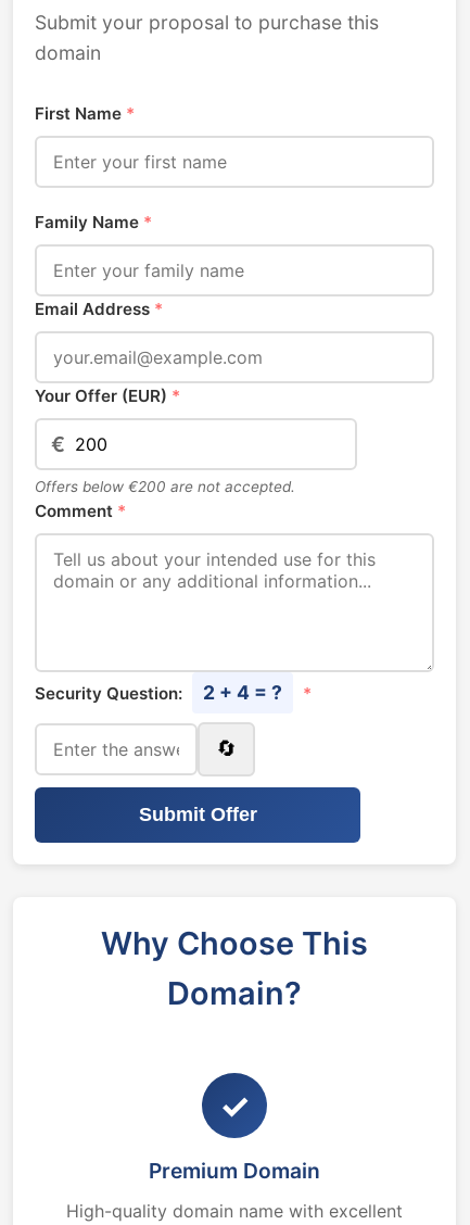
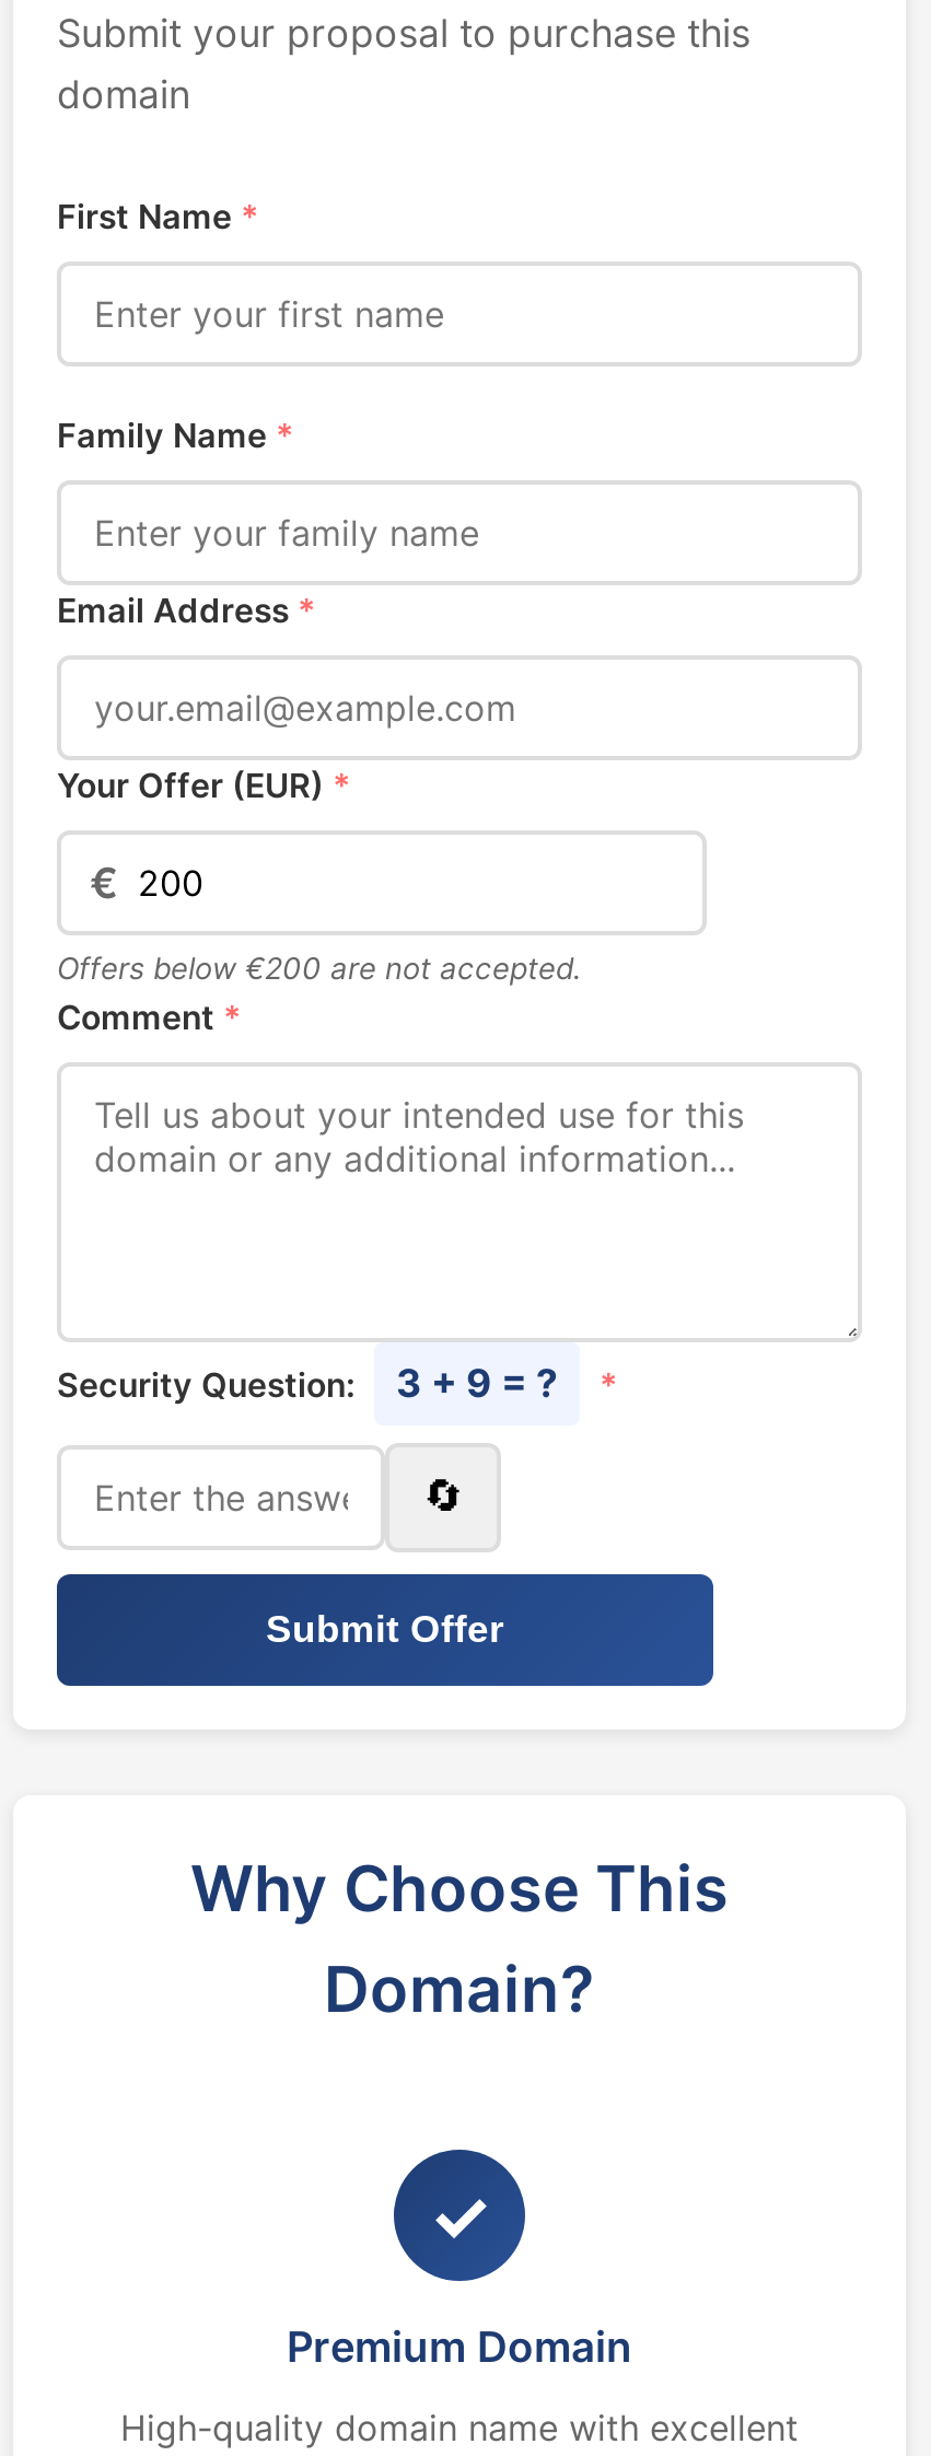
[203,681,282,704] 2 + 4 = ? -> [396,1360,558,1406] 3 + 9 = ?

